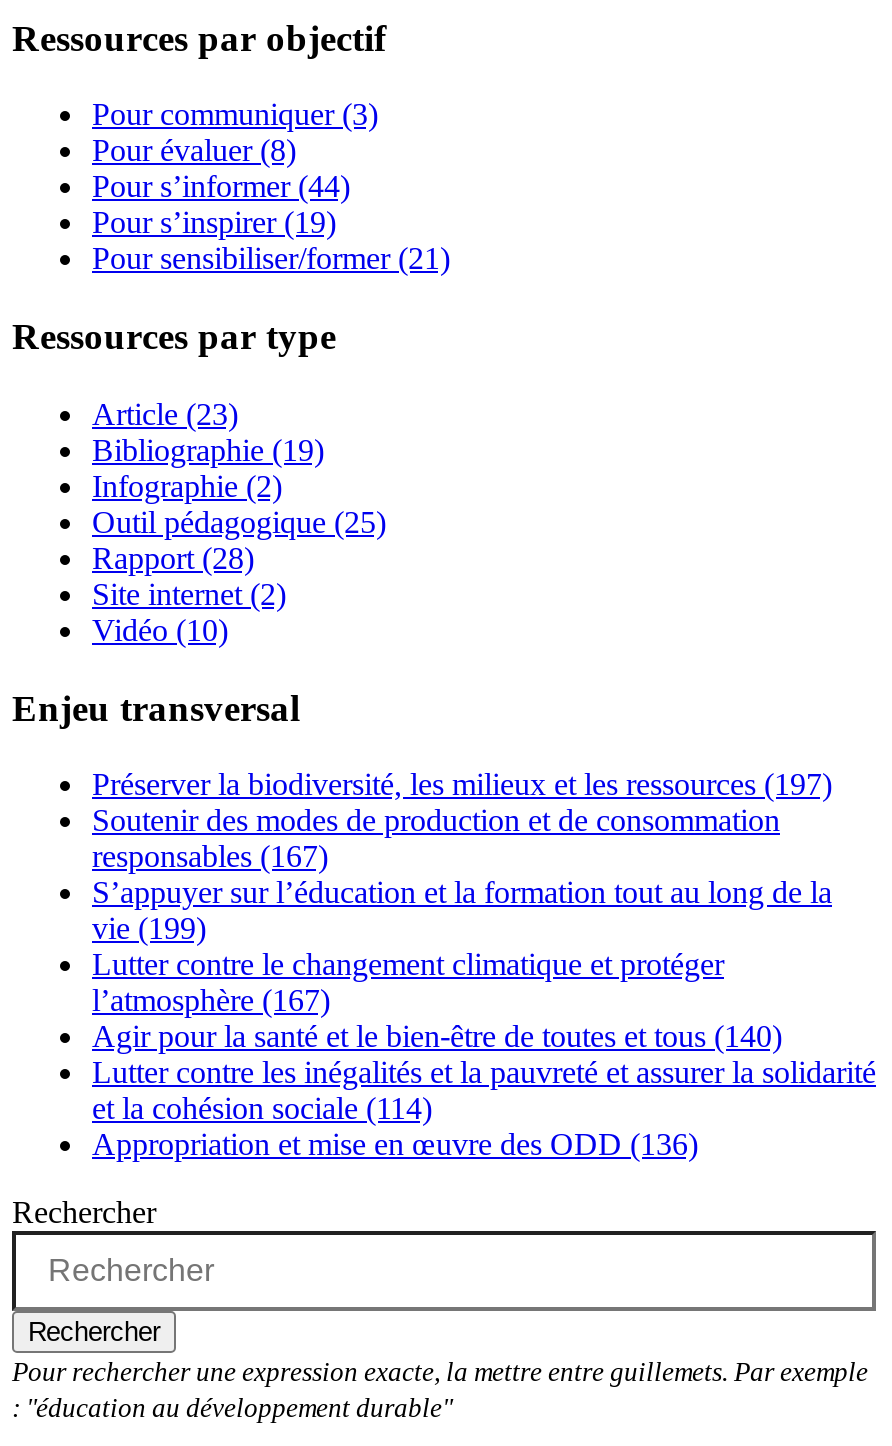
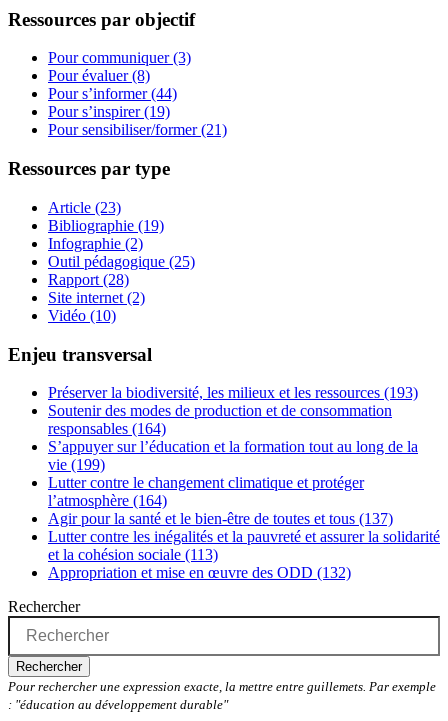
[92,767,832,801] Préserver la biodiversité, les milieux et les ressources (197) -> [48,384,418,401] Préserver la biodiversité, les milieux et les ressources (193)
[92,839,328,873] responsables (167) -> [48,420,166,437] responsables (164)
[92,983,330,1017] l’atmosphère (167) -> [48,492,167,509] l’atmosphère (164)
[92,1019,782,1053] Agir pour la santé et le bien-être de toutes et tous (140) -> [48,510,393,527] Agir pour la santé et le bien-être de toutes et tous (137)
[92,1091,432,1125] et la cohésion sociale (114) -> [48,546,218,563] et la cohésion sociale (113)
[92,1127,698,1161] Appropriation et mise en œuvre des ODD (136) -> [48,564,351,581] Appropriation et mise en œuvre des ODD (132)

